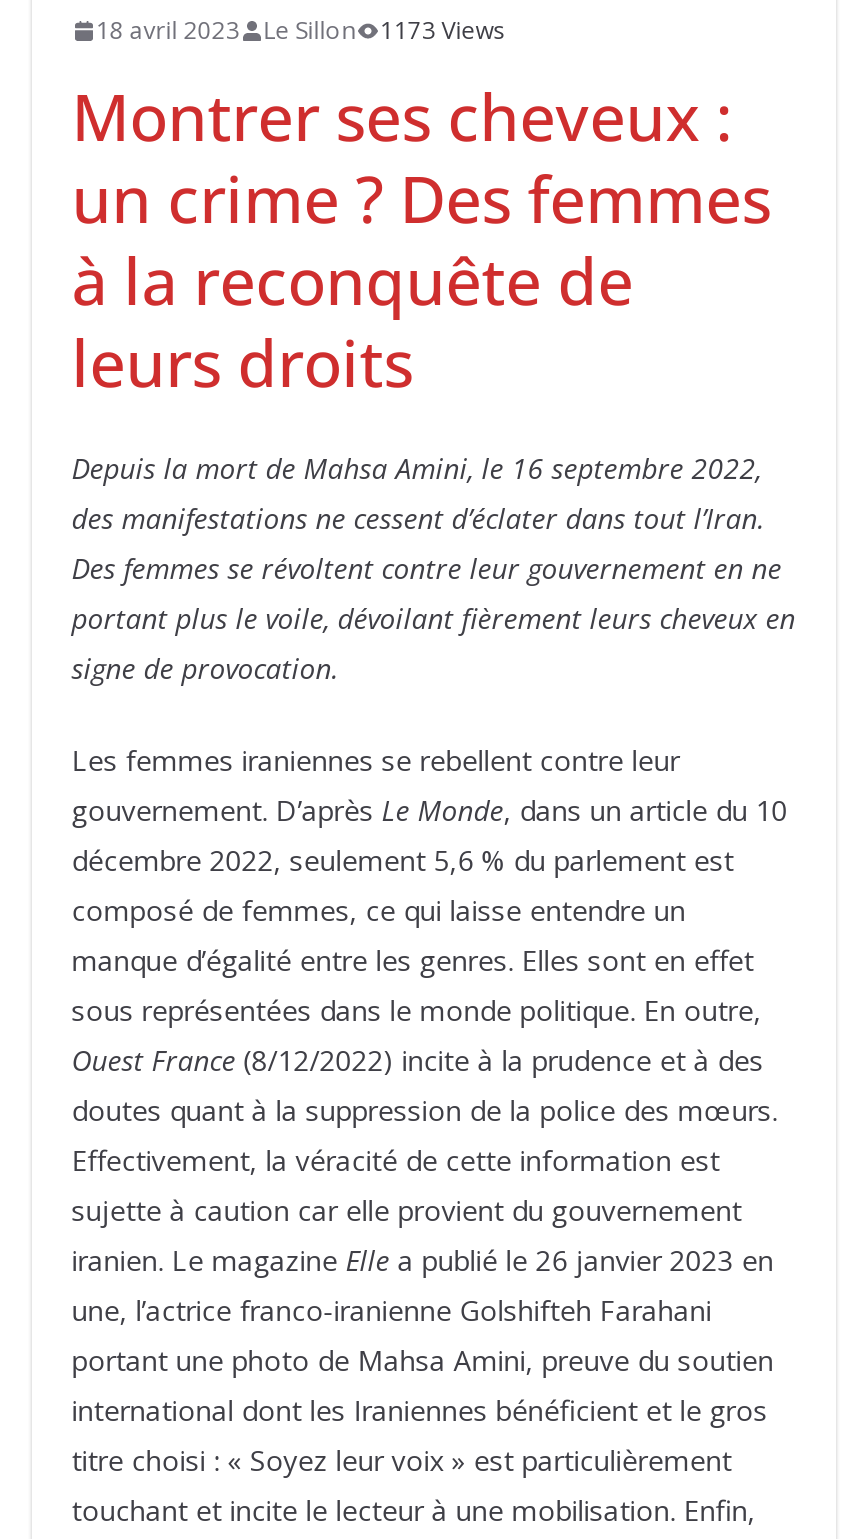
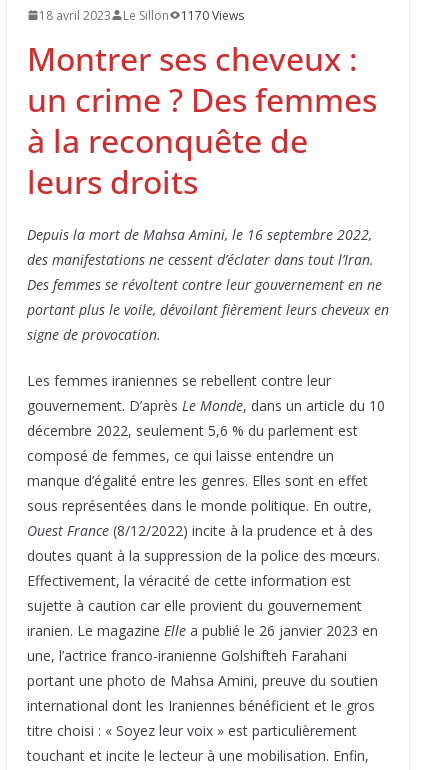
[95,13,505,47] 18 avril 2023 Le Sillon 1173 Views -> [39,7,244,24] 18 avril 2023 Le Sillon 1170 Views

